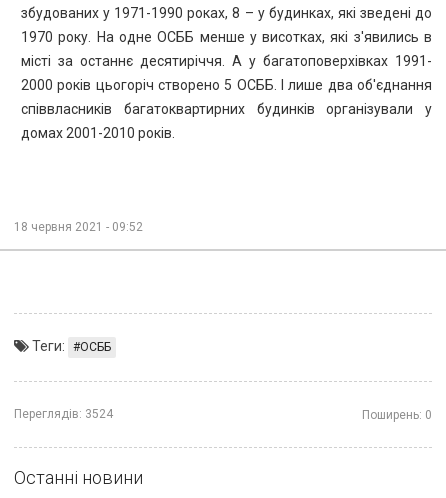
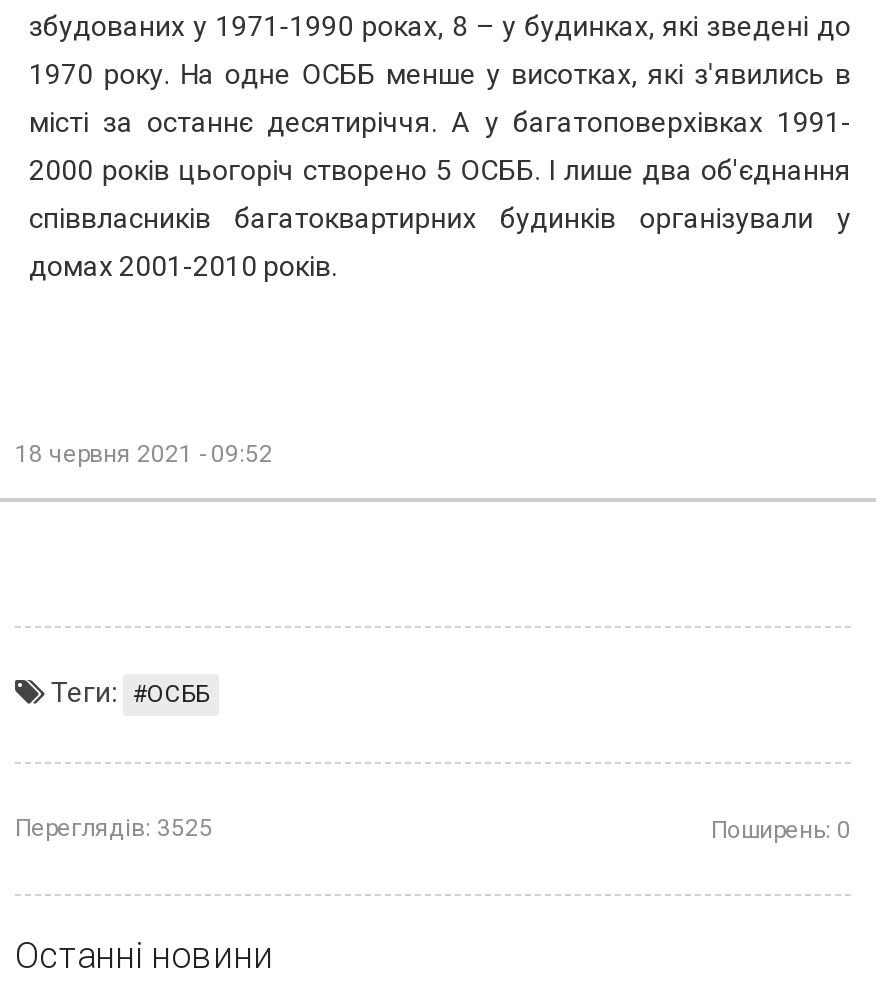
[14,407,113,421] Переглядів: 3524 -> [15,813,213,841] Переглядів: 3525

